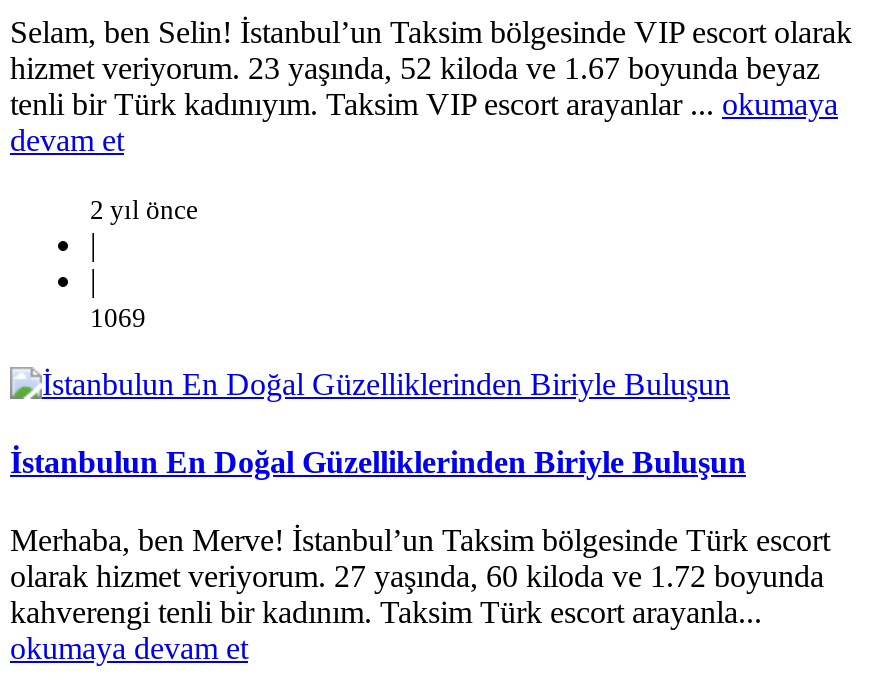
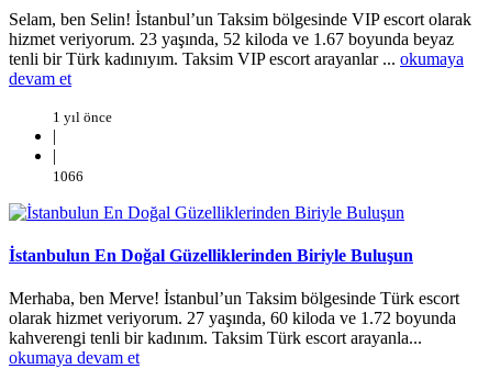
[90,194,198,224] 2 yıl önce -> [53,108,112,125] 1 yıl önce
[90,302,146,332] 1069 -> [53,167,84,184] 1066

